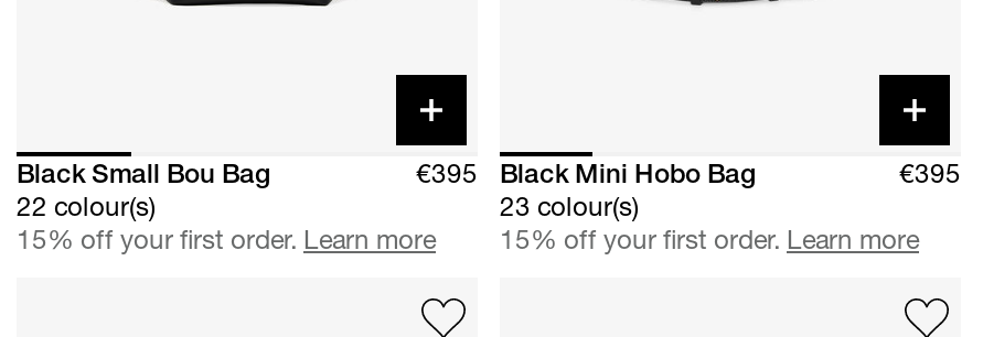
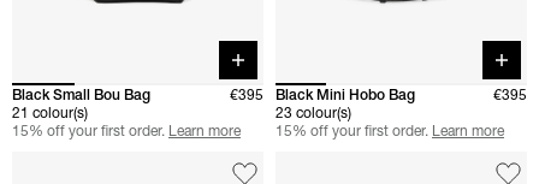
[17,190,156,223] 22 colour(s) -> [12,104,88,122] 21 colour(s)

